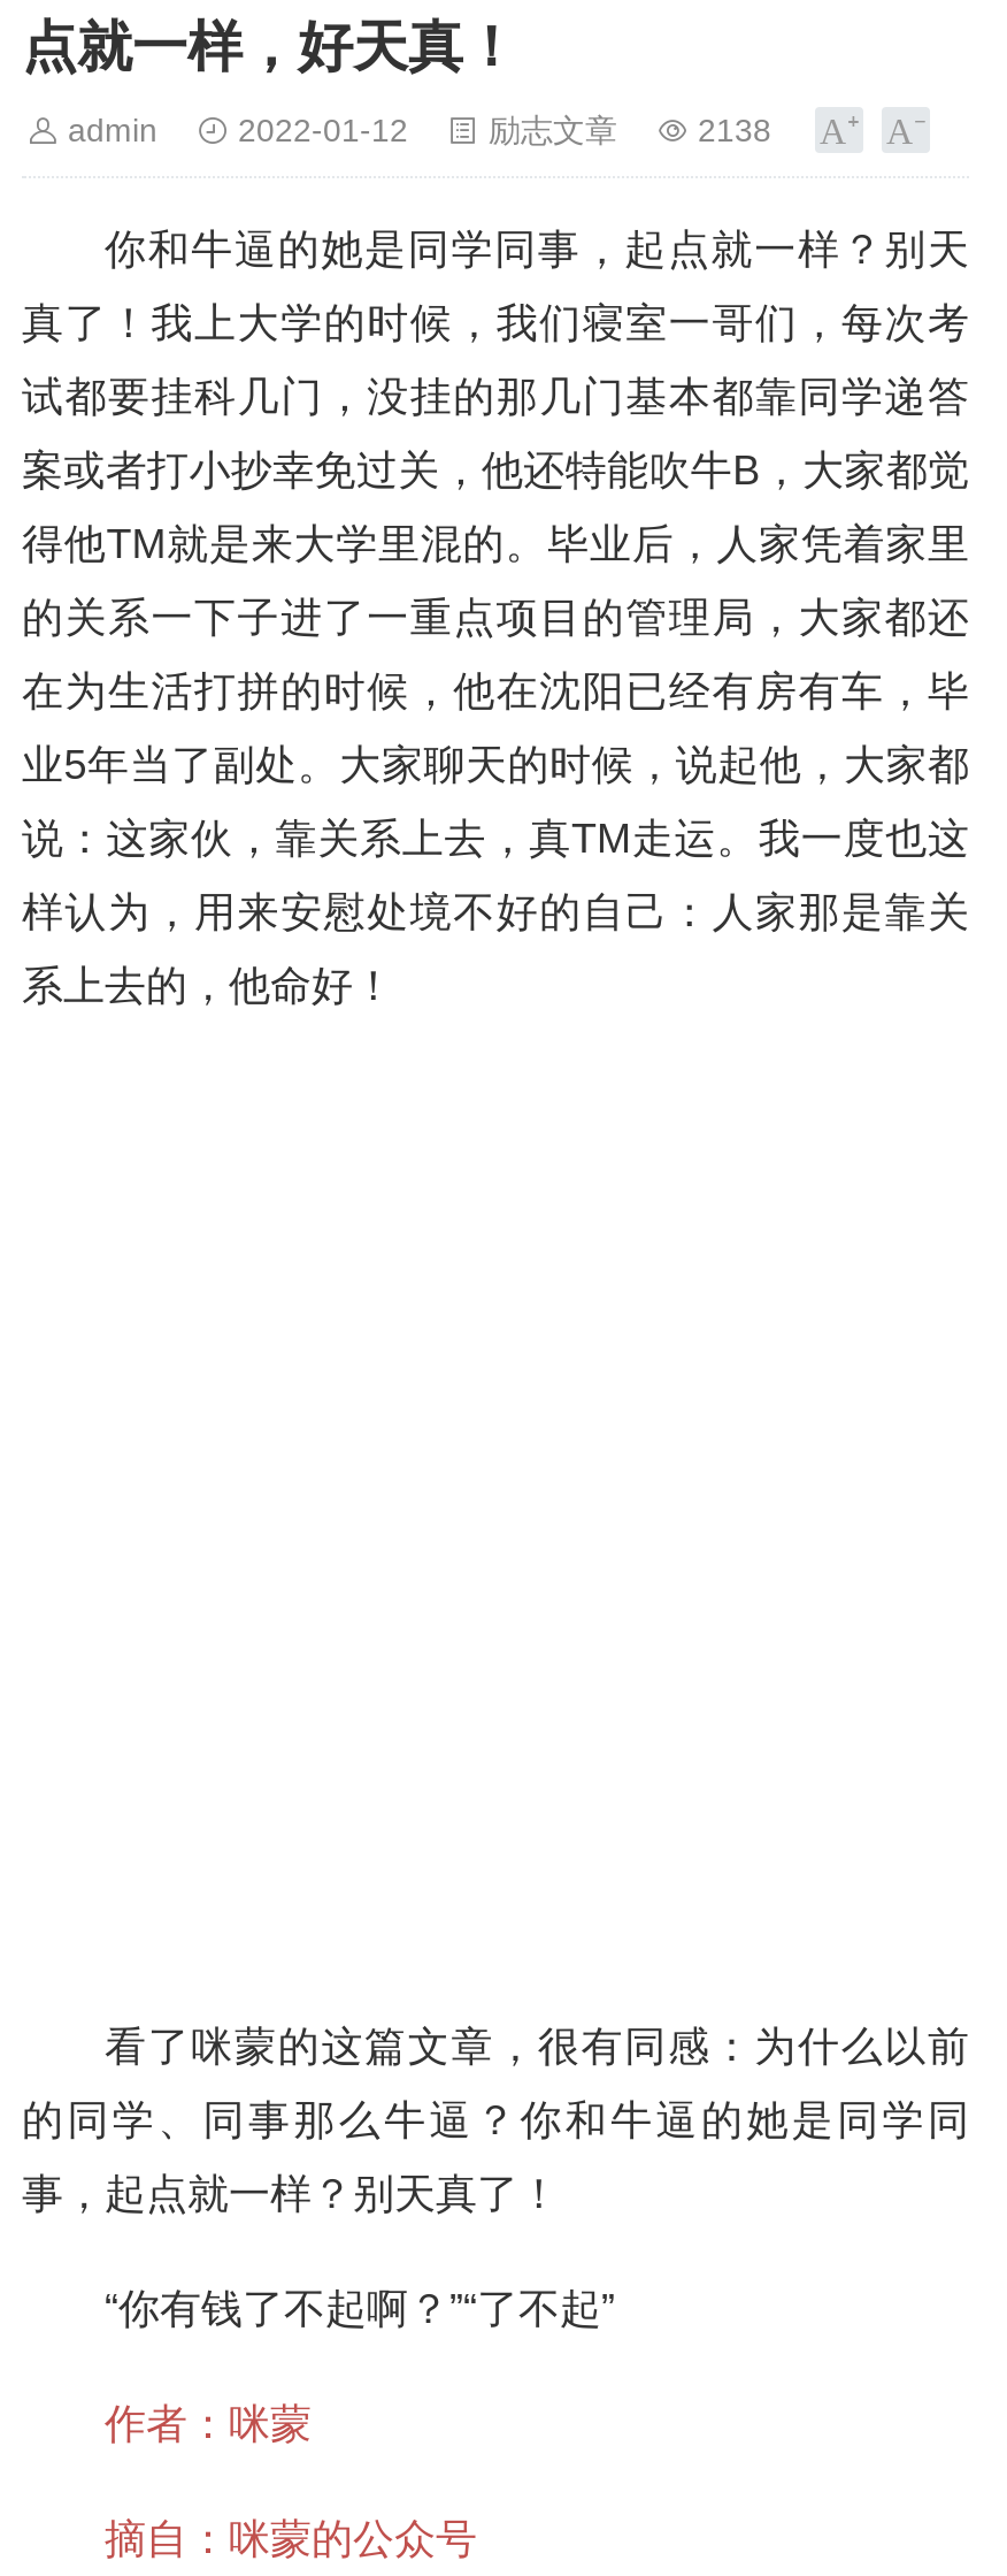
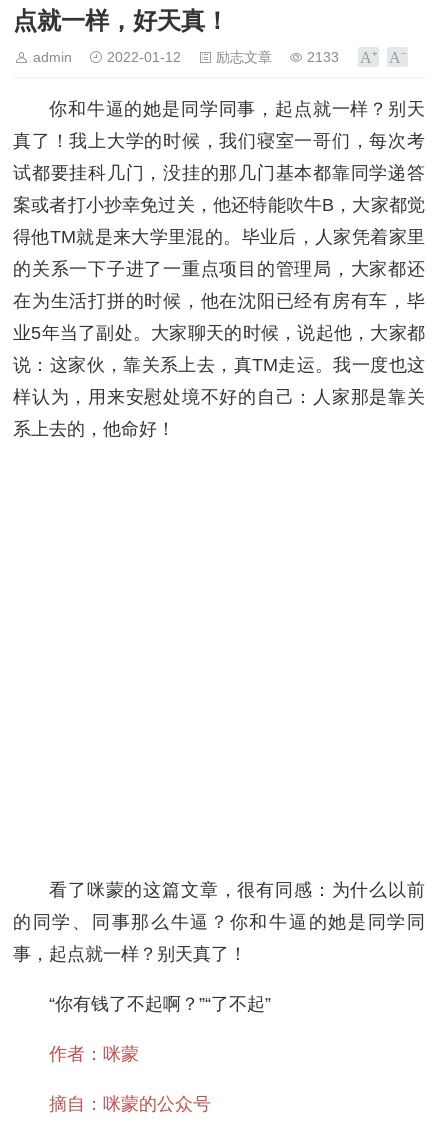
[698,112,771,148] 2138 -> [307,49,339,65] 2133

